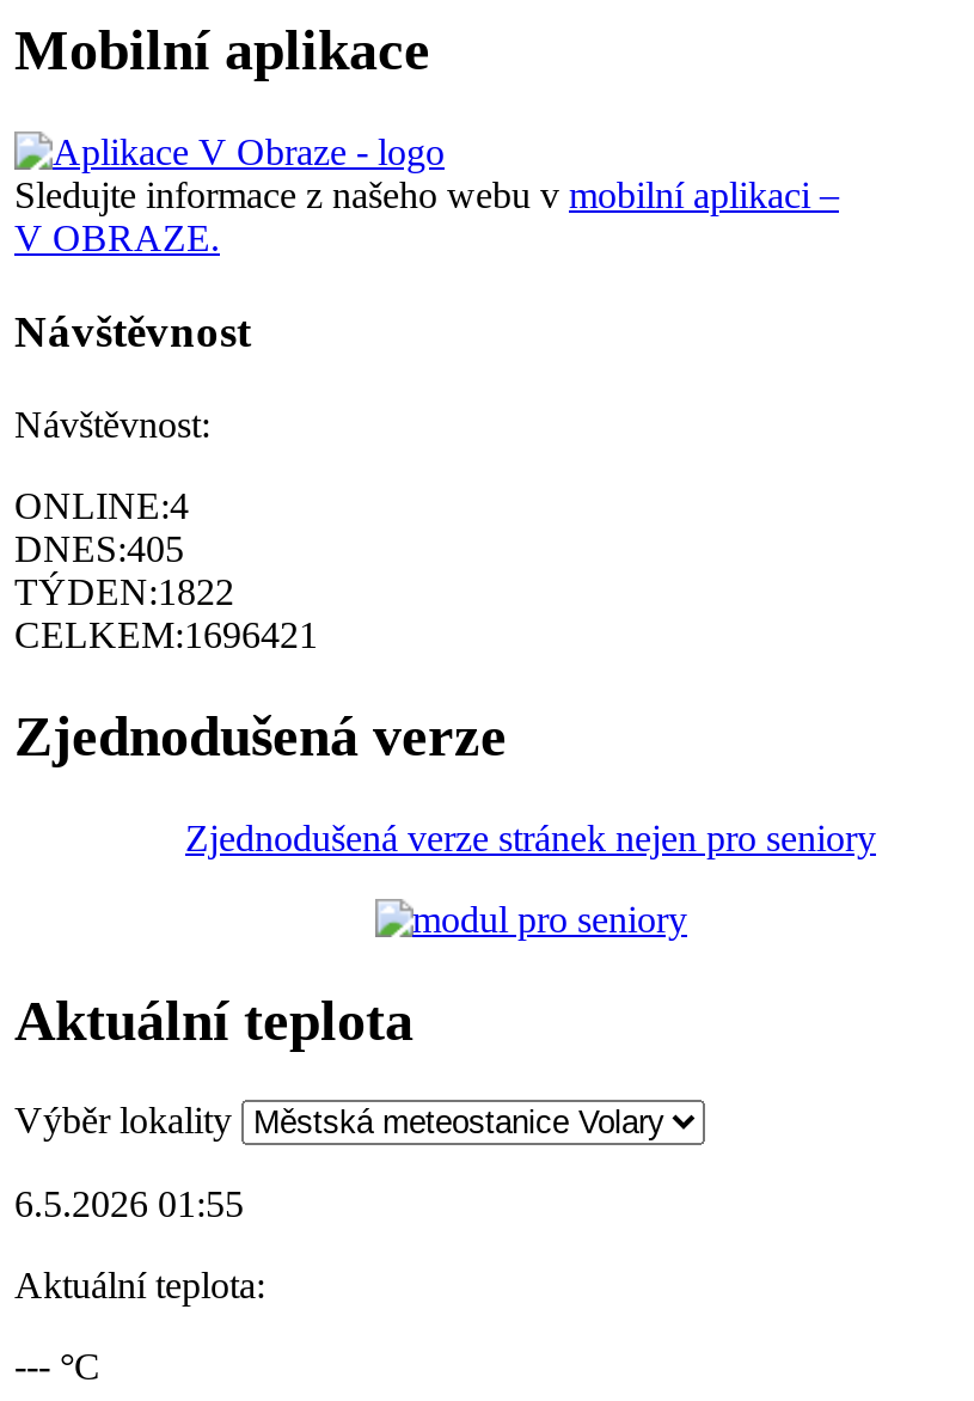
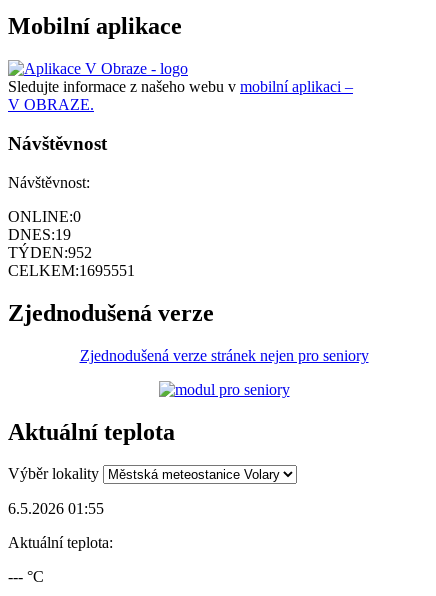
[14,485,189,525] ONLINE:4 -> [8,208,81,225] ONLINE:0
[14,528,184,569] DNES:405 -> [8,226,71,243] DNES:19
[14,571,234,612] TÝDEN:1822 -> [8,244,92,261] TÝDEN:952
[14,614,318,655] CELKEM:1696421 -> [8,262,135,279] CELKEM:1695551

